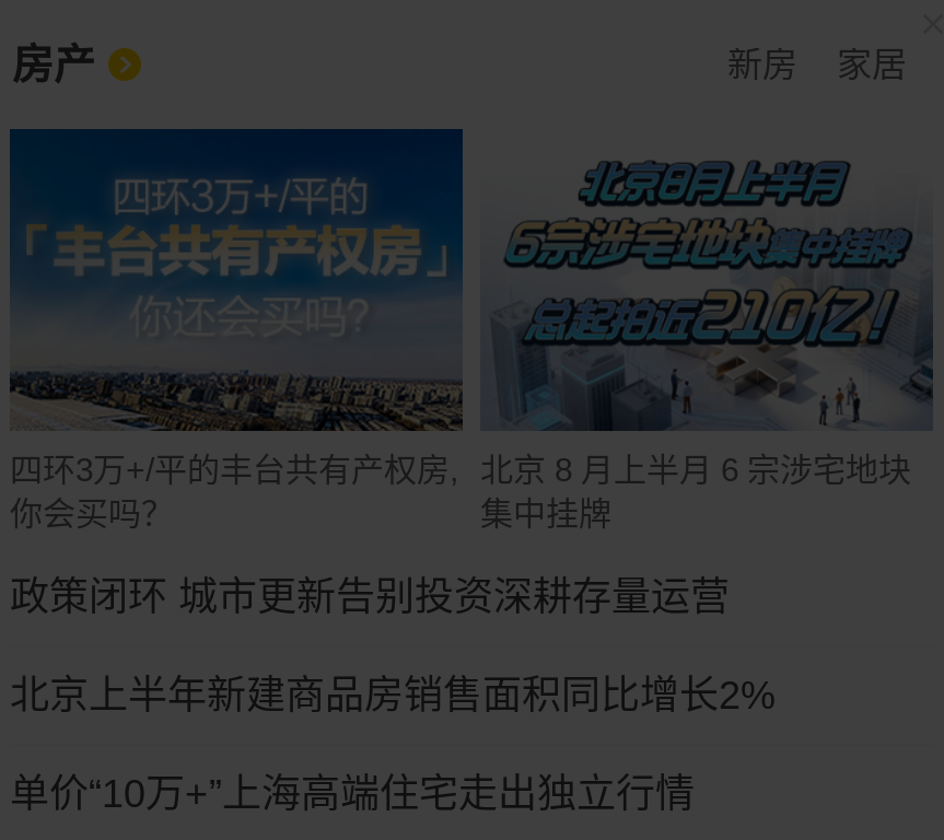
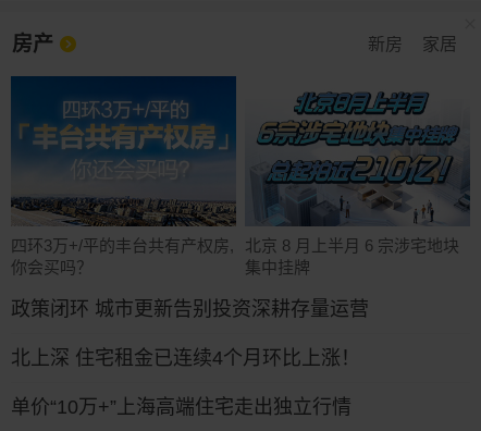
[10,673,776,717] 北京上半年新建商品房销售面积同比增长2% -> [11,347,360,369] 北上深 住宅租金已连续4个月环比上涨！

